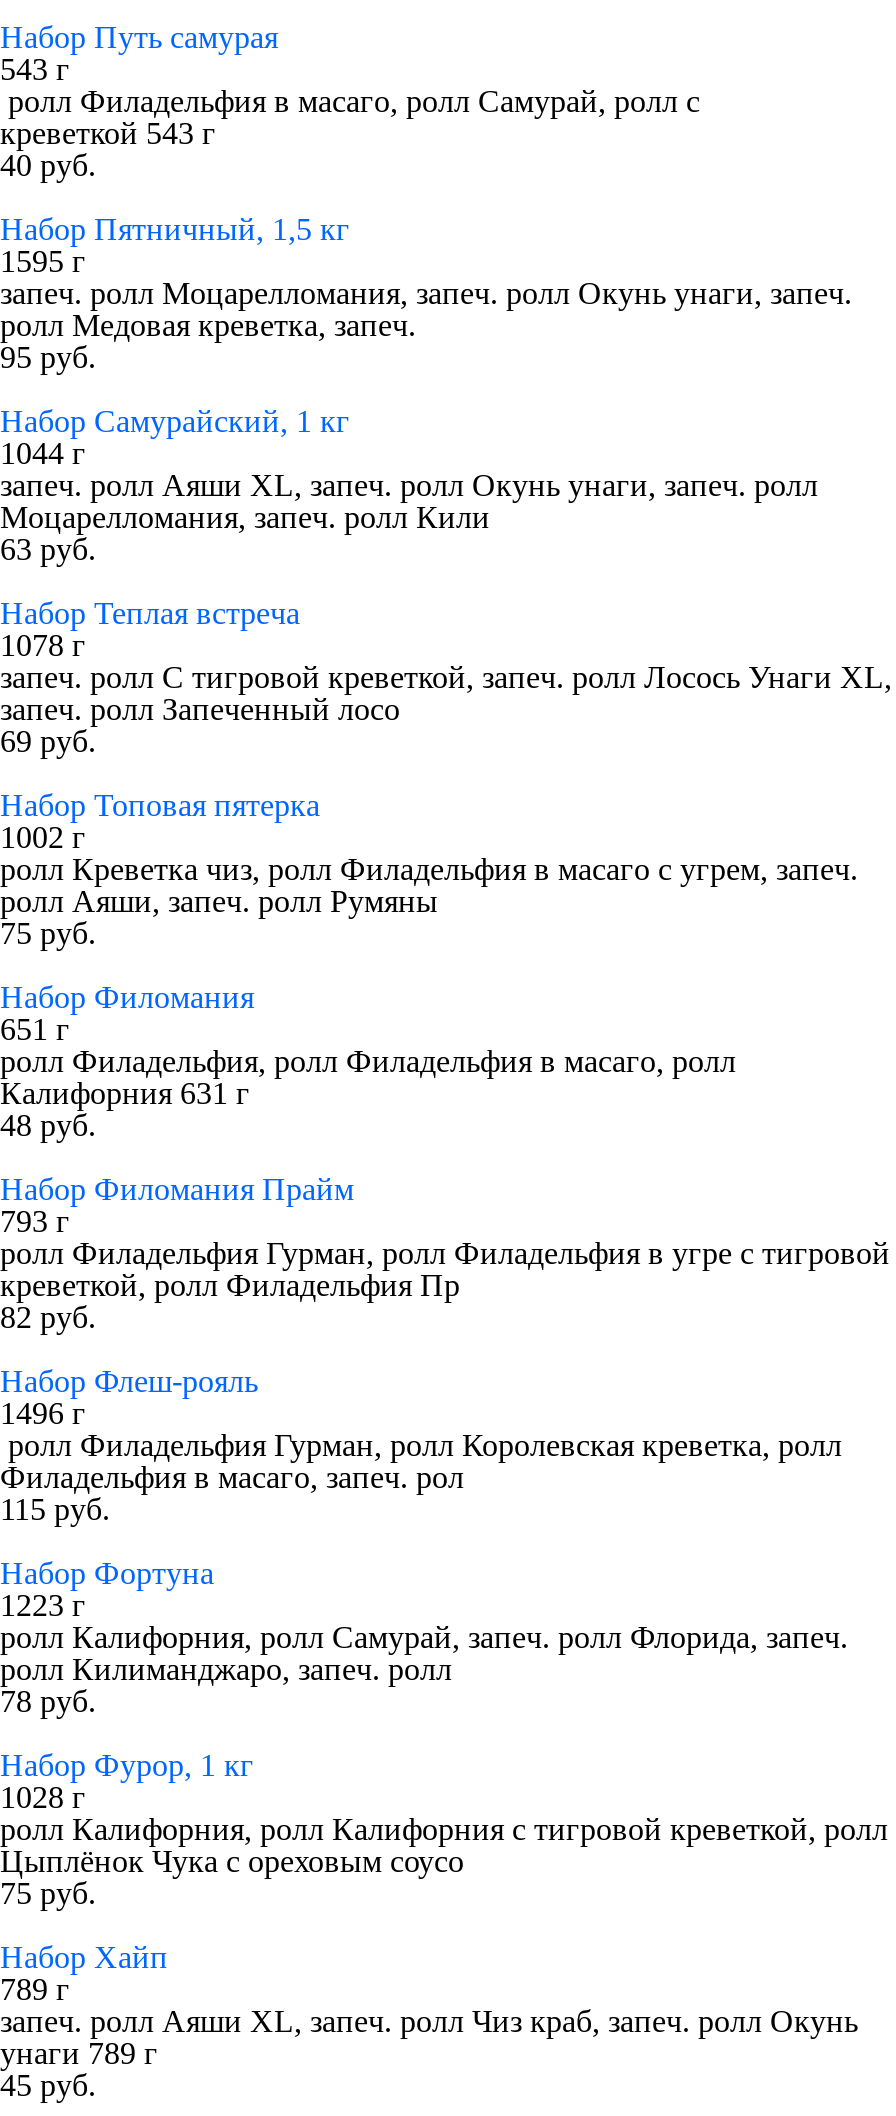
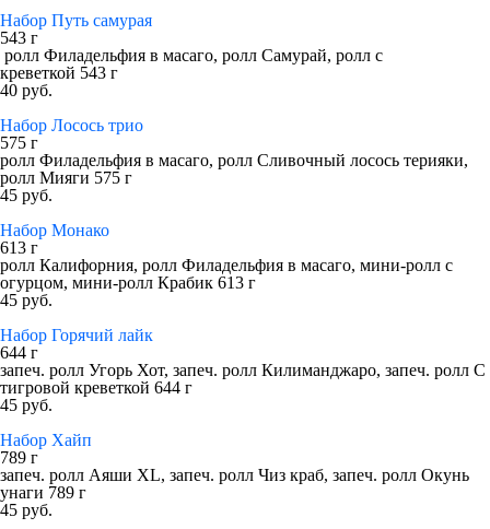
[0,212,892,1910] Набор Пятничный, 1,5 кг | 1595 г | запеч. ролл Моцарелломания, запеч. ролл Окунь унаги, запеч. | ролл Медовая креветка, запеч. | 95 руб. | Набор Самурайский, 1 кг | 1044 г | запеч. ролл Аяши XL, запеч. ролл Окунь унаги, запеч. ролл | Моцарелломания, запеч. ролл Кили | 63 руб. | Набор Теплая встреча | 1078 г | запеч. ролл С тигровой креветкой, запеч. ролл Лосось Унаги XL, | запеч. ролл Запеченный лосо | 69 руб. | Набор Топовая пятерка | 1002 г | ролл Креветка чиз, ролл Филадельфия в масаго с угрем, запеч. | ролл Аяши, запеч. ролл Румяны | 75 руб. | Набор Филомания | 651 г | ролл Филадельфия, ролл Филадельфия в масаго, ролл | Калифорния 631 г | 48 руб. | Набор Филомания Прайм | 793 г | ролл Филадельфия Гурман, ролл Филадельфия в угре с тигровой | креветкой, ролл Филадельфия Пр | 82 руб. | Набор Флеш-рояль | 1496 г | ролл Филадельфия Гурман, ролл Королевская креветка, ролл | Филадельфия в масаго, запеч. рол | 115 руб. | Набор Фортуна | 1223 г | ролл Калифорния, ролл Самурай, запеч. ролл Флорида, запеч. | ролл Килиманджаро, запеч. ролл | 78 руб. | Набор Фурор, 1 кг | 1028 г | ролл Калифорния, ролл Калифорния с тигровой креветкой, ролл | Цыплёнок Чука с ореховым соусо | 75 руб. -> [0,116,486,414] Набор Лосось трио | 575 г | ролл Филадельфия в масаго, ролл Сливочный лосось терияки, | ролл Мияги 575 г | 45 руб. | Набор Монако | 613 г | ролл Калифорния, ролл Филадельфия в масаго, мини-ролл с | огурцом, мини-ролл Крабик 613 г | 45 руб. | Набор Горячий лайк | 644 г | запеч. ролл Угорь Хот, запеч. ролл Килиманджаро, запеч. ролл С | тигровой креветкой 644 г | 45 руб.

